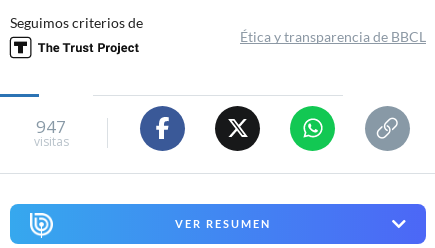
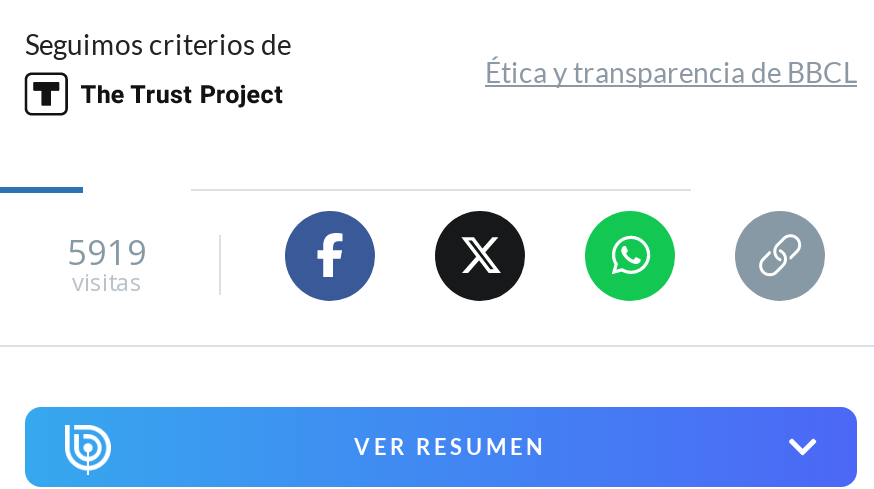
[36,115,66,138] 947 -> [67,229,147,275] 5919

